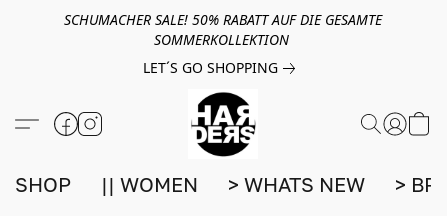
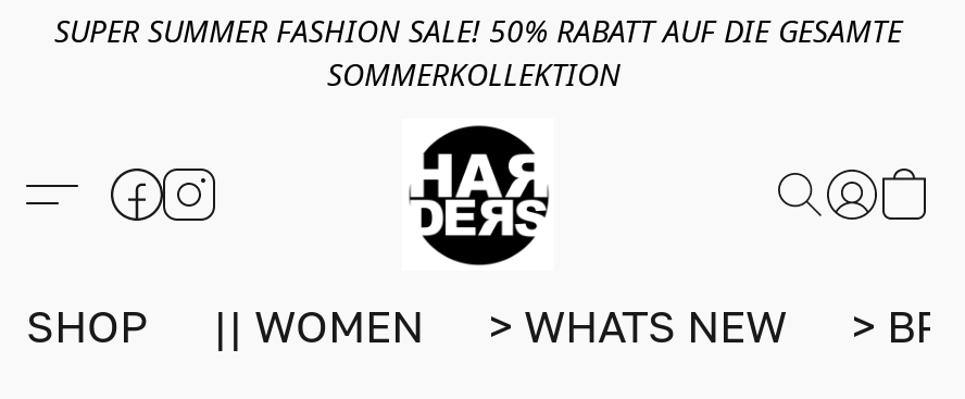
[64,10,382,29] SCHUMACHER SALE! 50% RABATT AUF DIE GESAMTE -> [54,10,902,51] SUPER SUMMER FASHION SALE! 50% RABATT AUF DIE GESAMTE
[143,58,278,77] LET´S GO SHOPPING -> none

